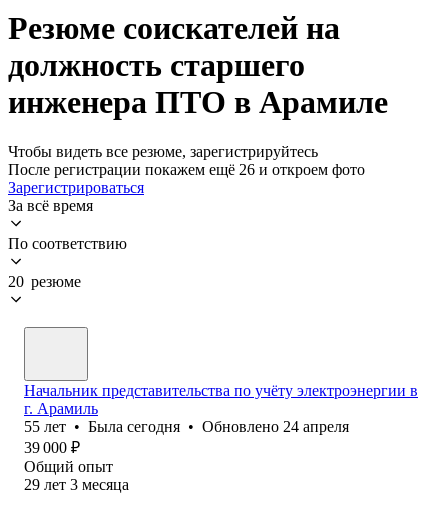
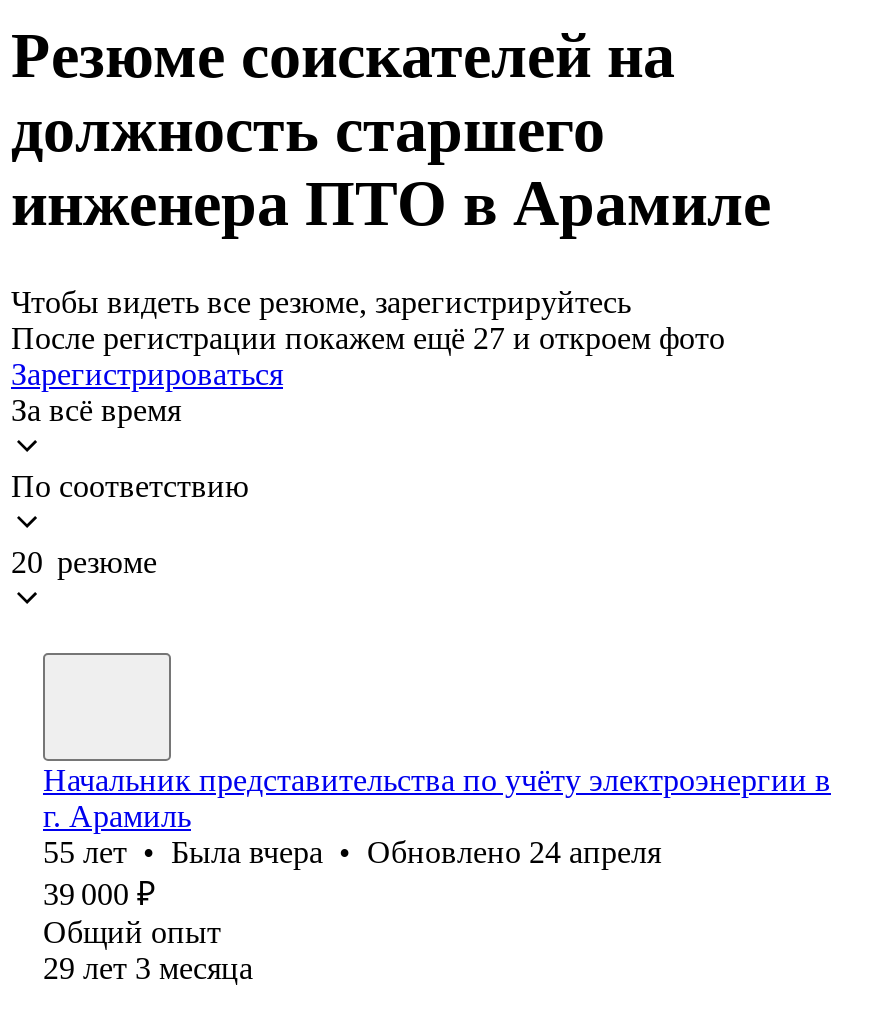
[8,161,365,178] После регистрации покажем ещё 26 и откроем фото -> [11,321,725,355] После регистрации покажем ещё 27 и откроем фото
[24,418,349,435] 55 лет • Была сегодня • Обновлено 24 апреля -> [43,835,661,869] 55 лет • Была вчера • Обновлено 24 апреля

